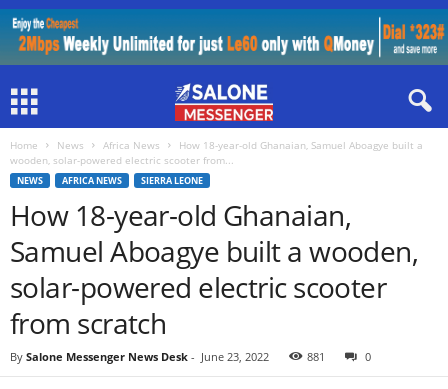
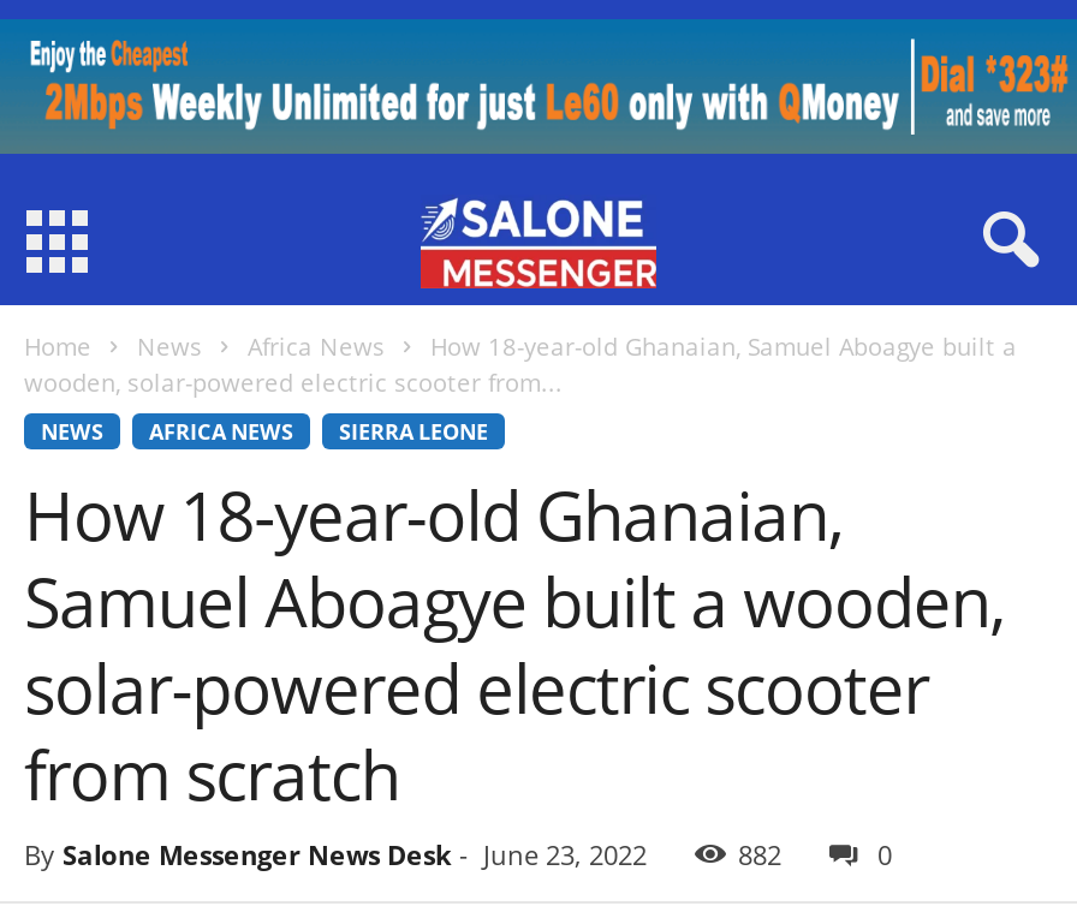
[307,349,325,364] 881 -> [738,836,781,872] 882

